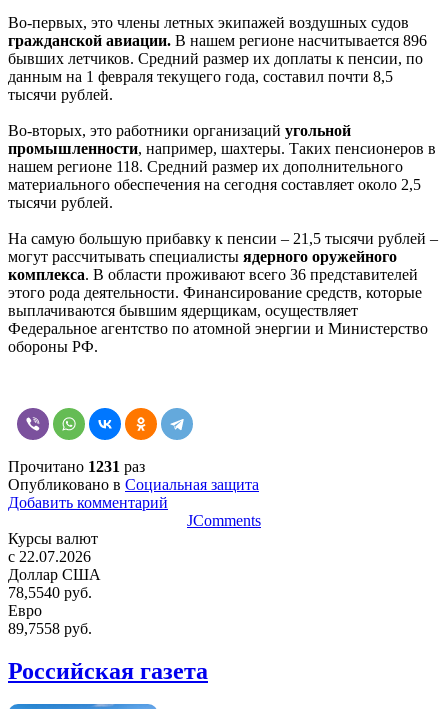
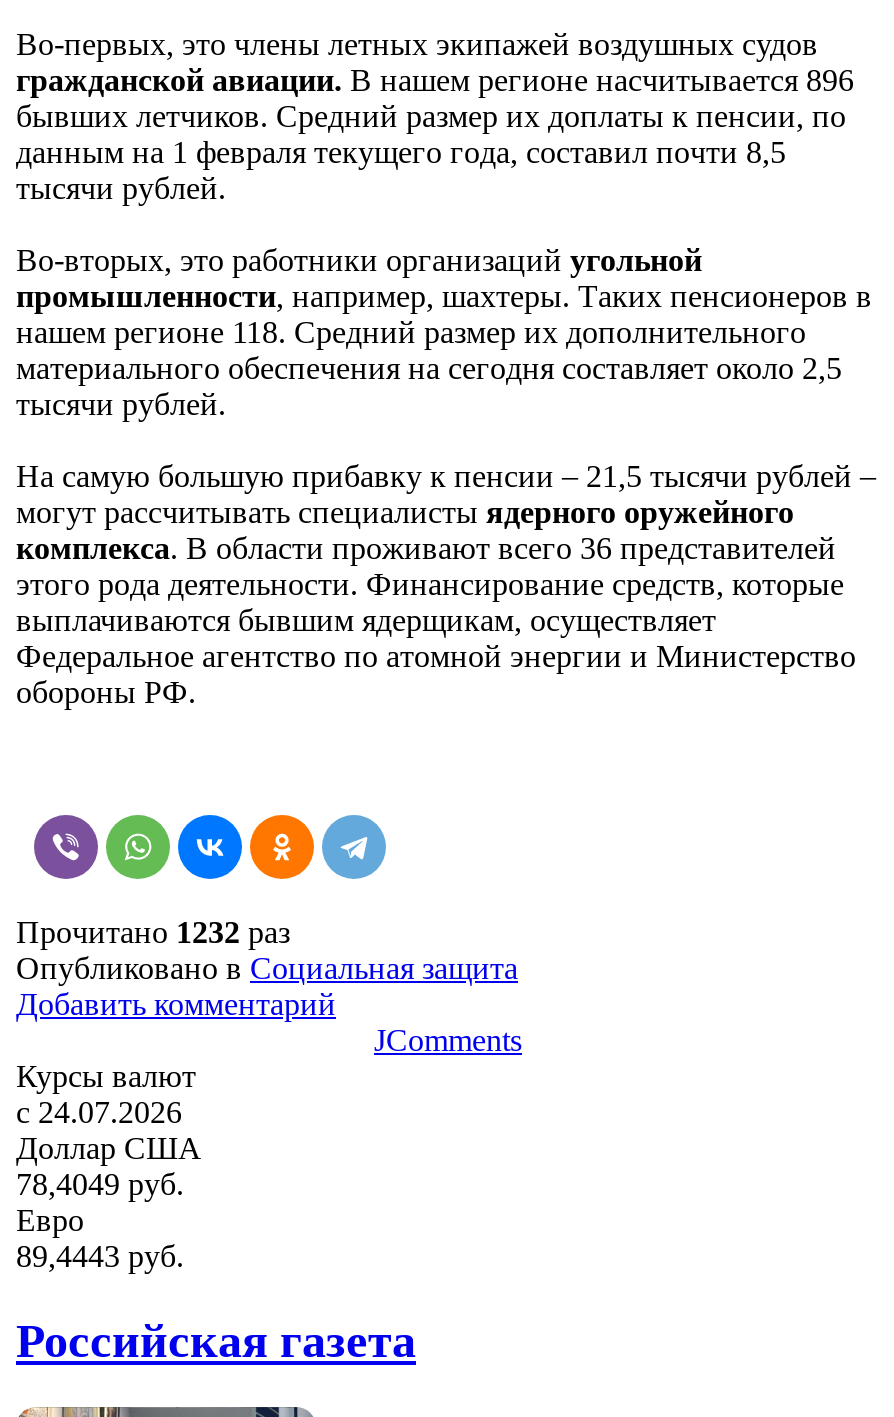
[8,458,145,475] Прочитано 1231 раз -> [16,914,290,948] Прочитано 1232 раз
[8,548,91,565] c 22.07.2026 -> [16,1094,182,1128] c 24.07.2026
[8,584,92,601] 78,5540 руб. -> [16,1166,184,1200] 78,4049 руб.
[8,620,92,637] 89,7558 руб. -> [16,1238,184,1272] 89,4443 руб.

